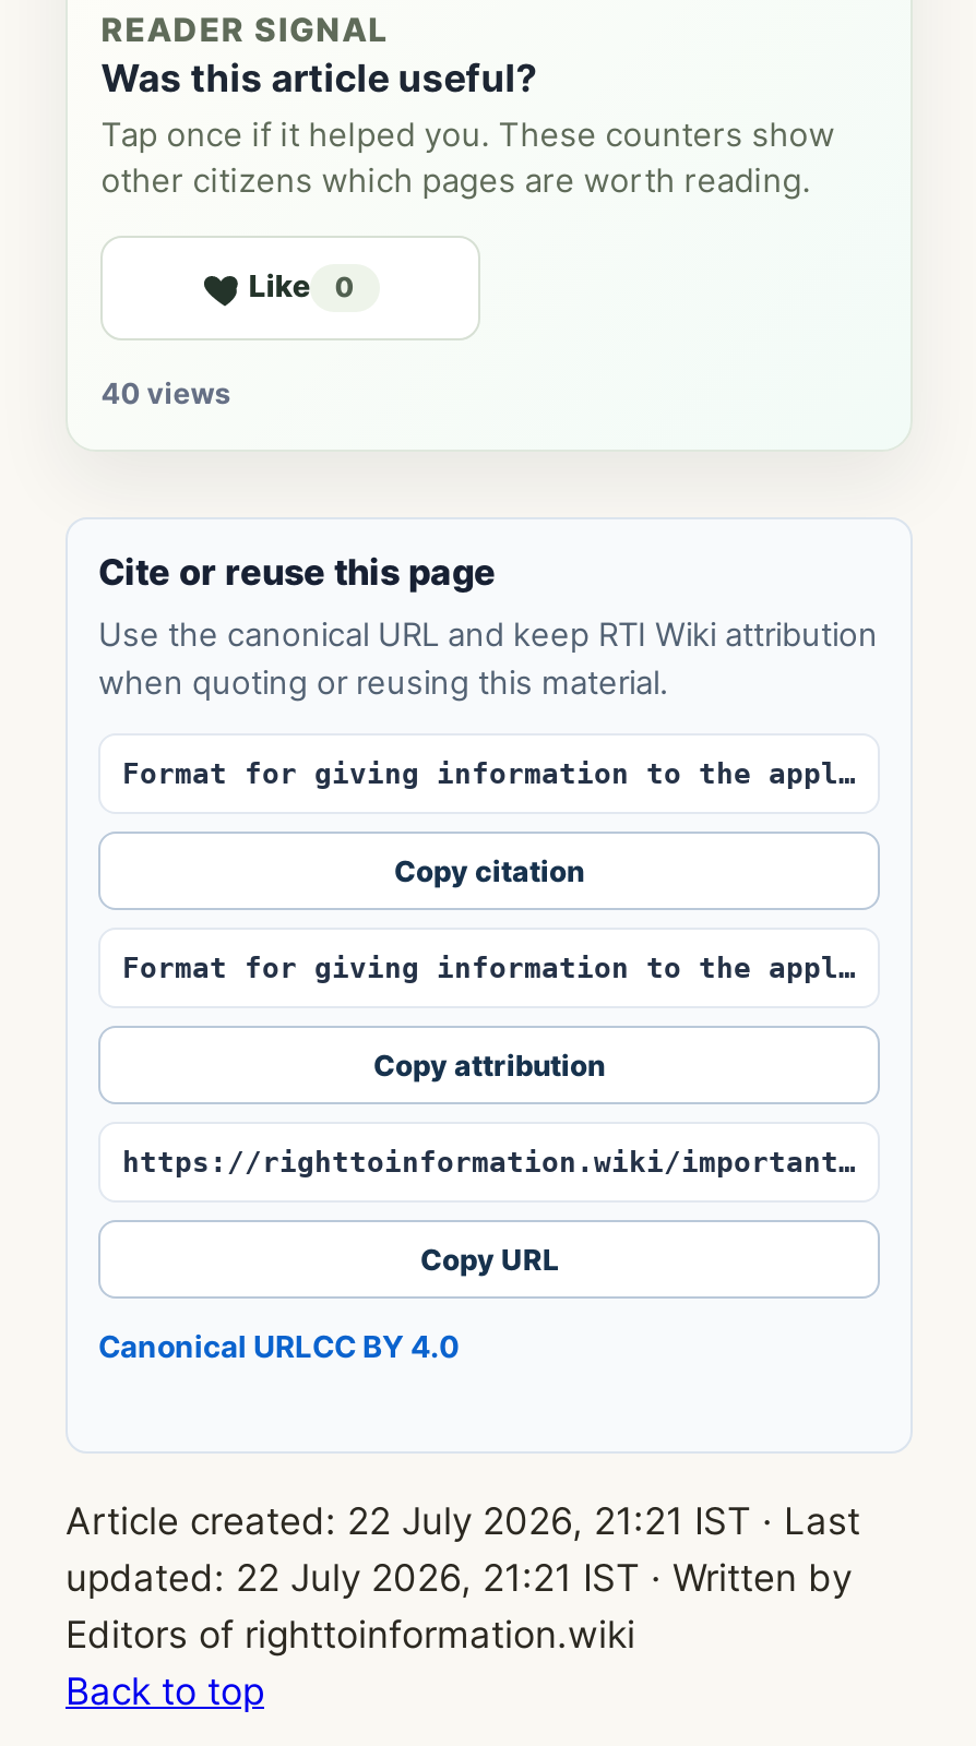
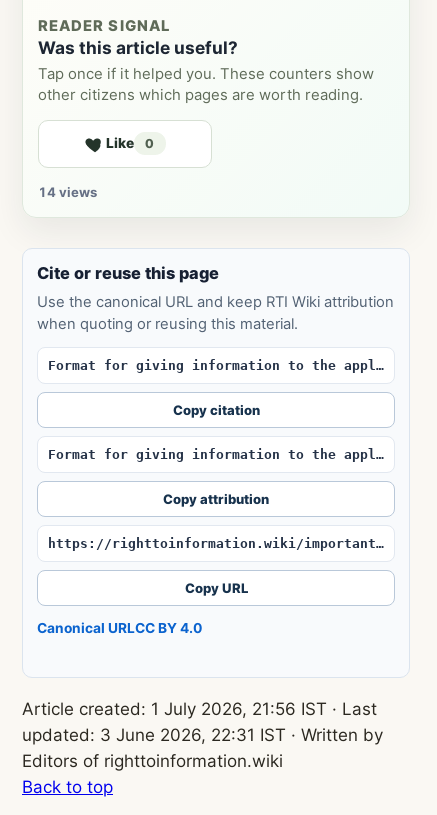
[101,376,230,411] 40 views -> [38,184,97,200] 14 views
[66,1500,860,1543] Article created: 22 July 2026, 21:21 IST · Last -> [22,699,377,719] Article created: 1 July 2026, 21:56 IST · Last
[66,1557,852,1600] updated: 22 July 2026, 21:21 IST · Written by -> [22,725,383,745] updated: 3 June 2026, 22:31 IST · Written by

